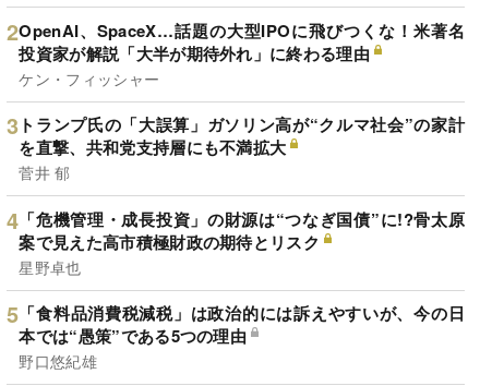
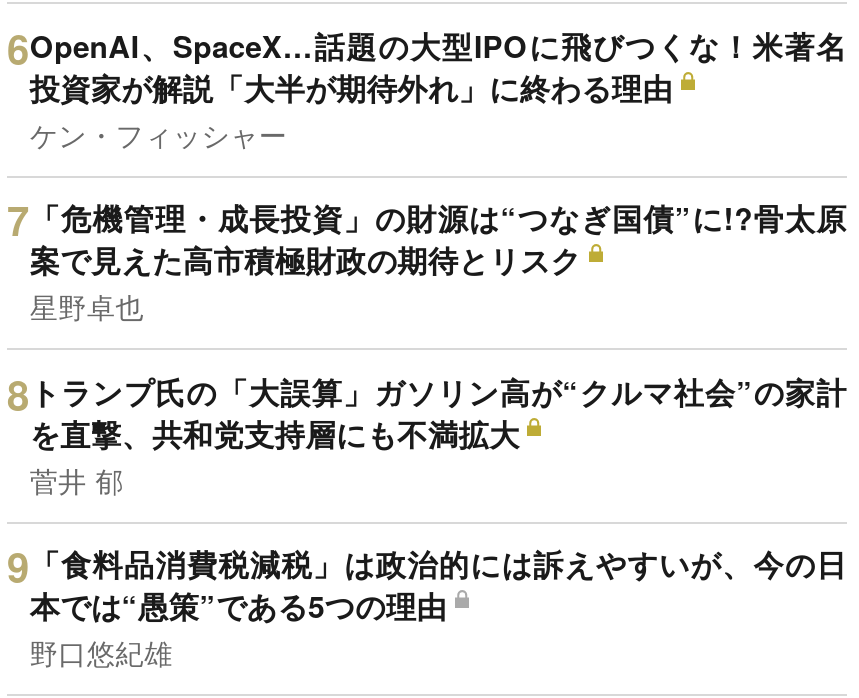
moved [19,113,465,160] -> [30,370,847,456]: トランプ氏の「大誤算」ガソリン高が“クルマ社会”の家計 | を直撃、共和党支持層にも不満拡大
moved [19,207,465,278] -> [30,197,847,327]: 「危機管理・成長投資」の財源は“つなぎ国債”に!?骨太原 | 案で見えた高市積極財政の期待とリスク | 星野卓也

